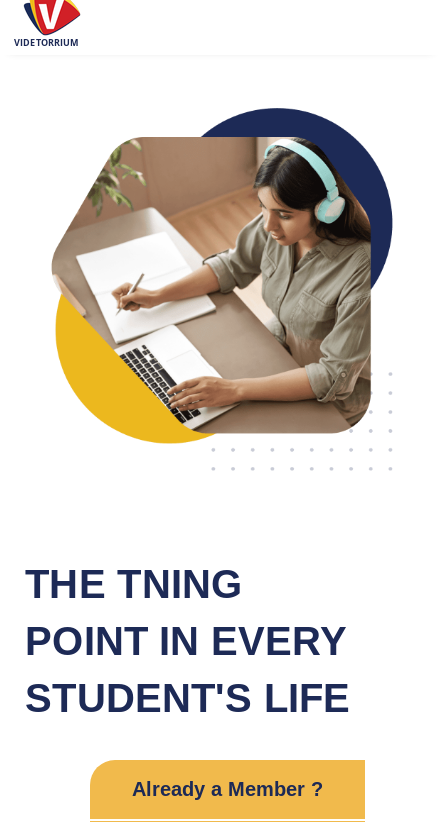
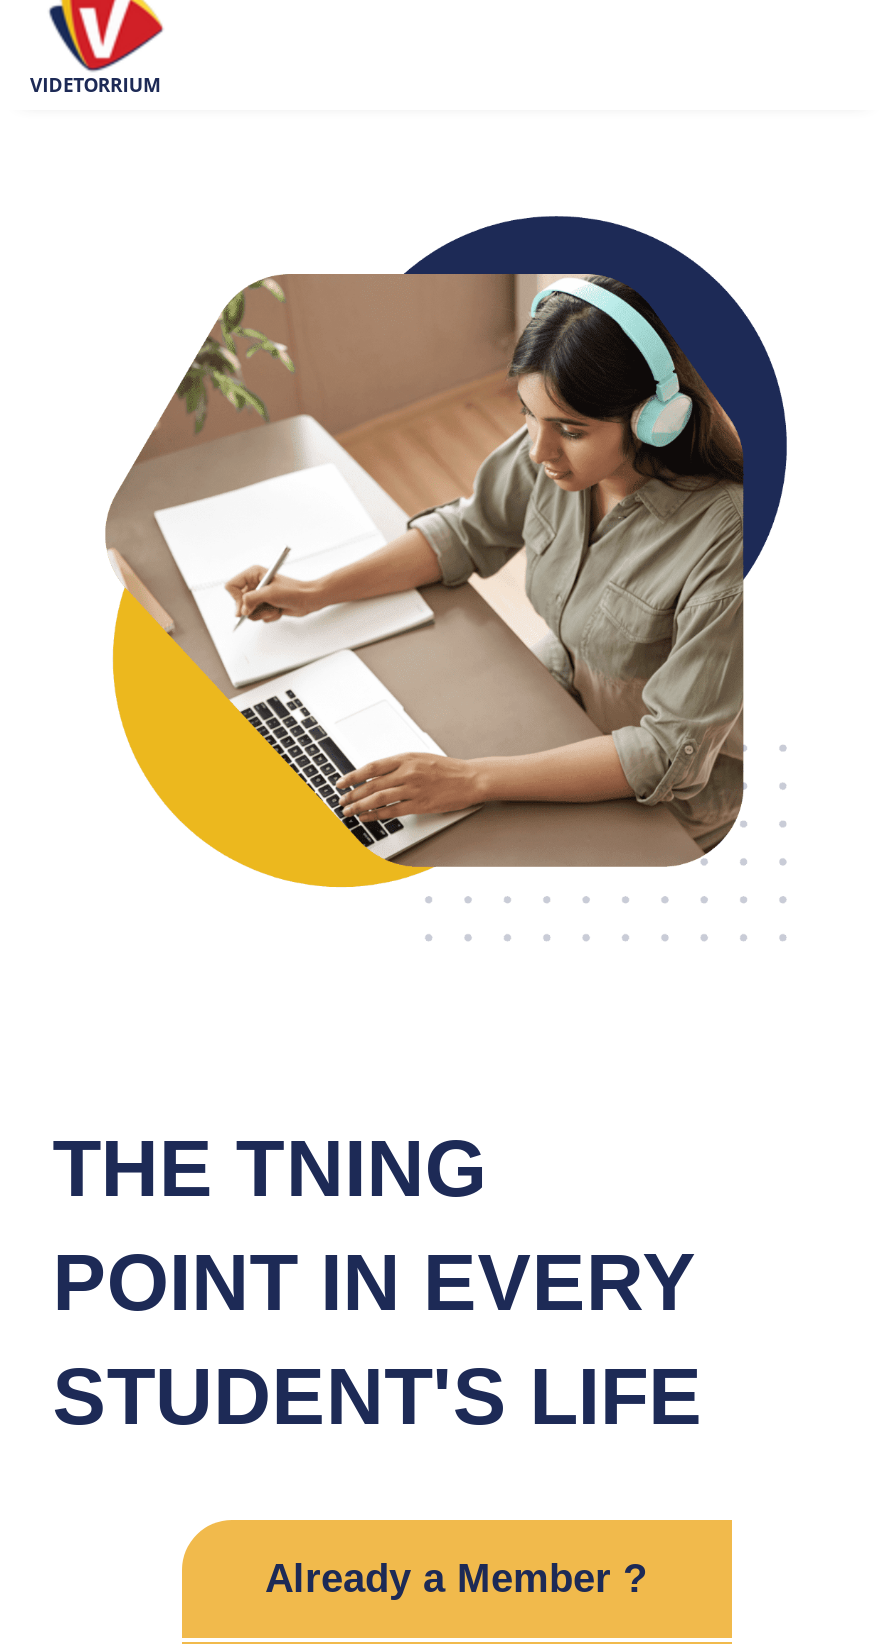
[25,562,243,606] THE TNING -> [52,1125,604,1213] THE TURNING

